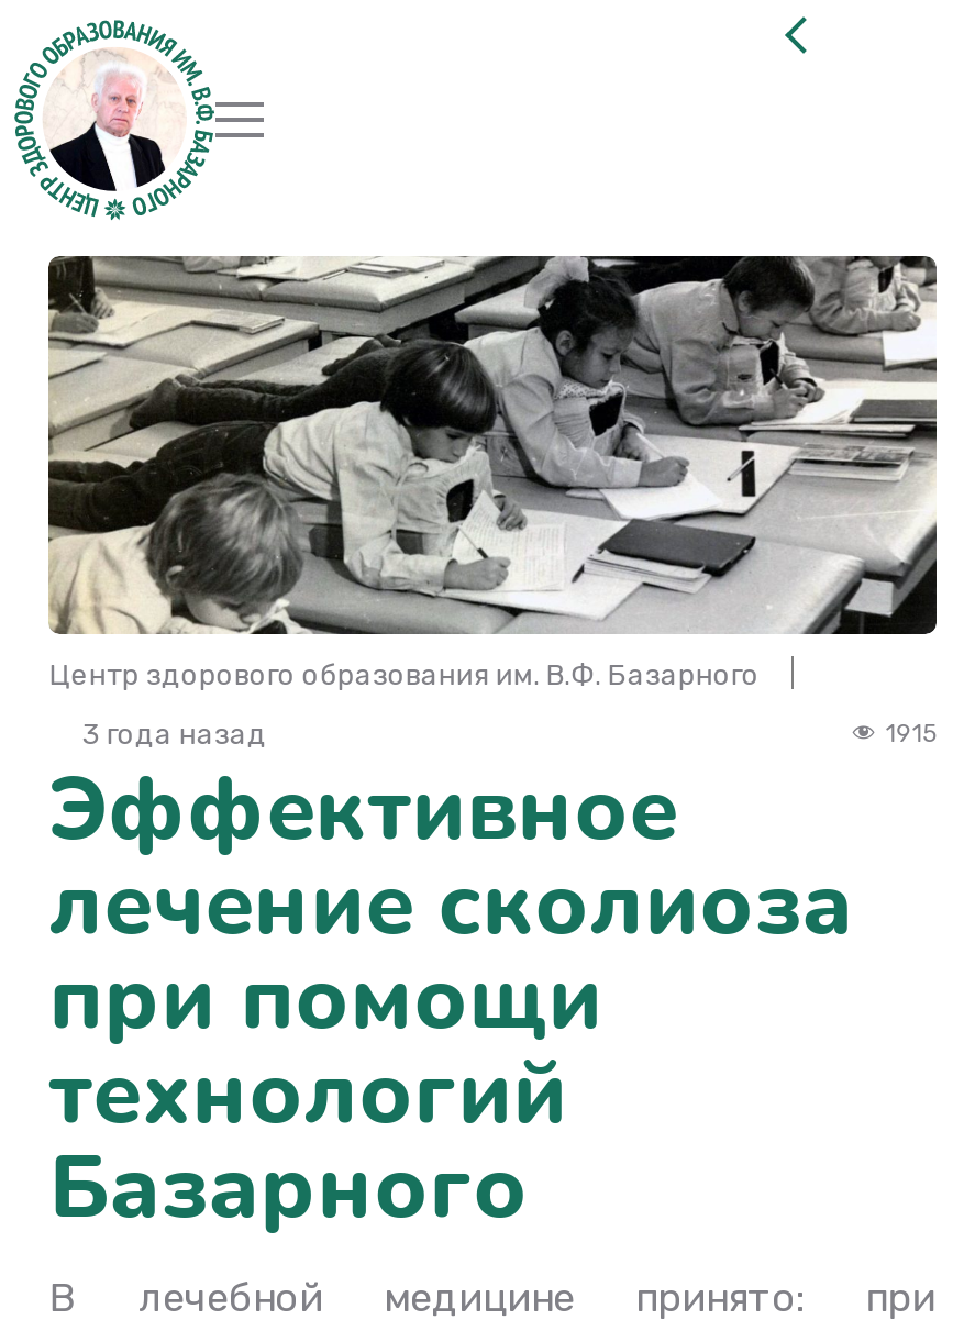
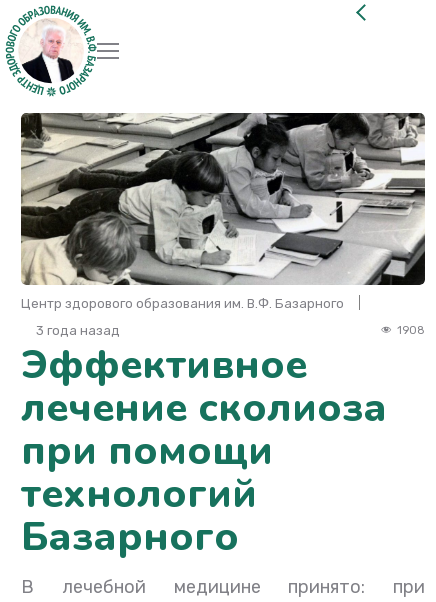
[885,721,936,749] 1915 -> [397,324,425,337] 1908

